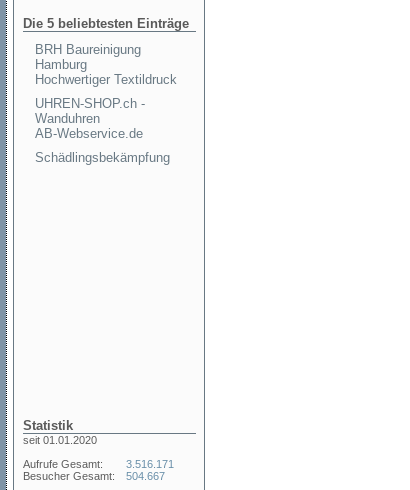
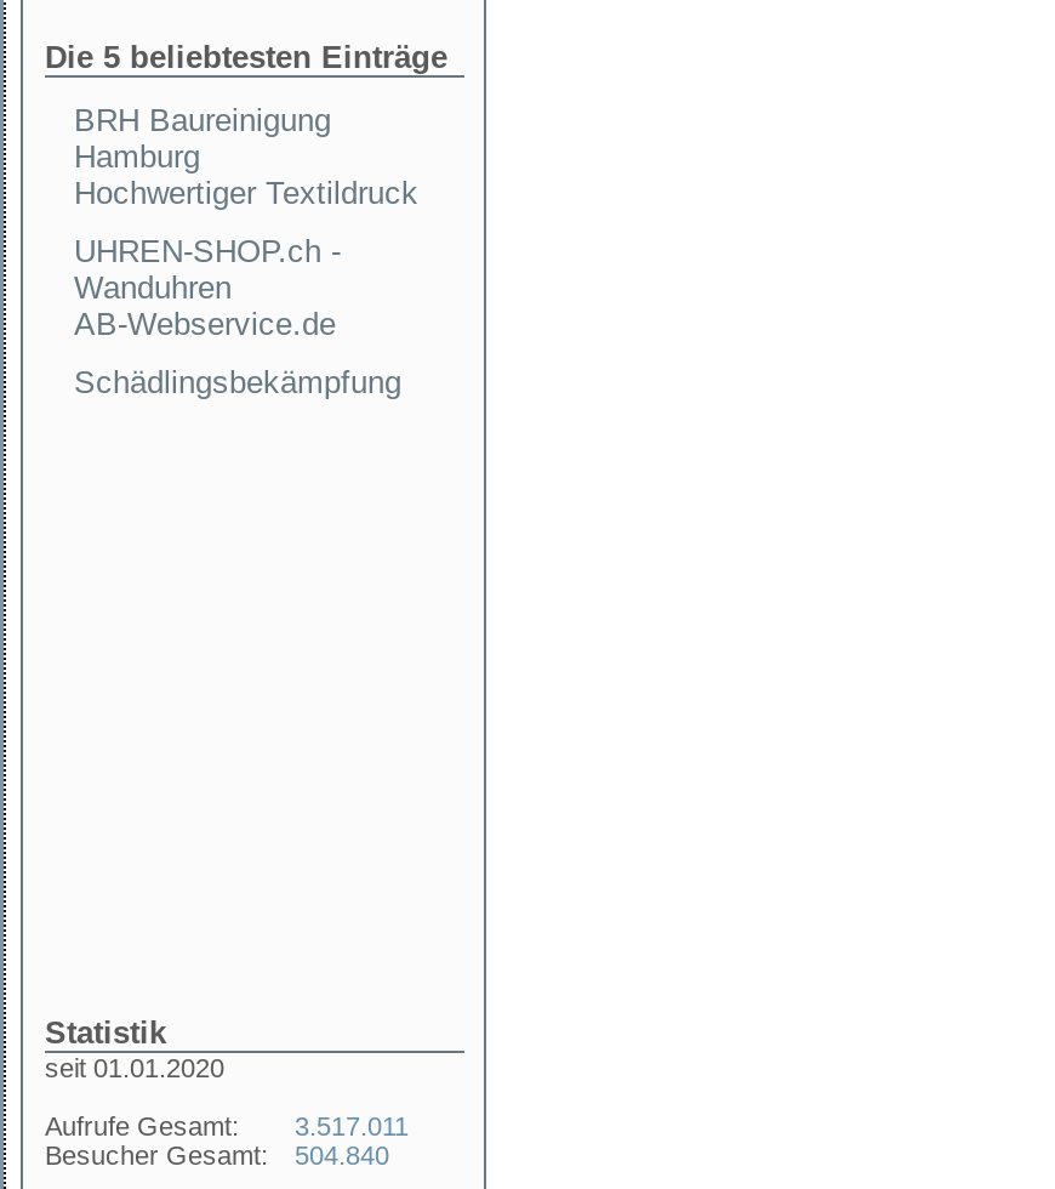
[23,458,174,470] Aufrufe Gesamt: 3.516.171 -> [45,1111,409,1140] Aufrufe Gesamt: 3.517.011
[23,470,165,482] Besucher Gesamt: 504.667 -> [45,1140,389,1170] Besucher Gesamt: 504.840

